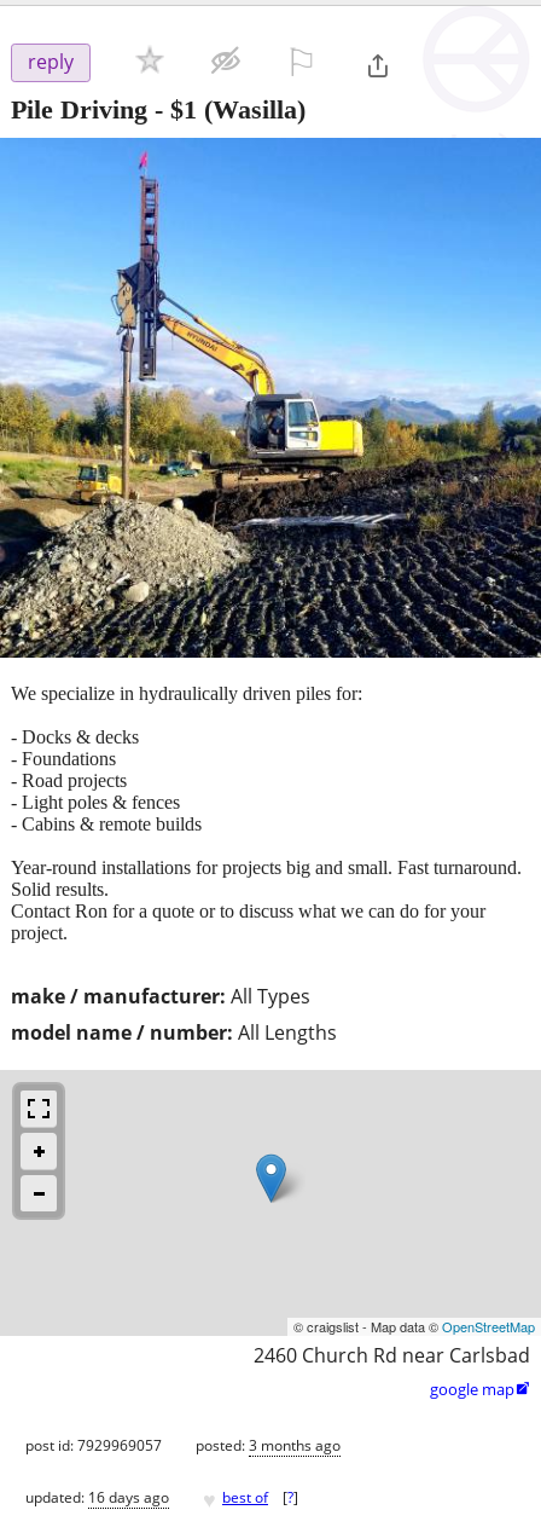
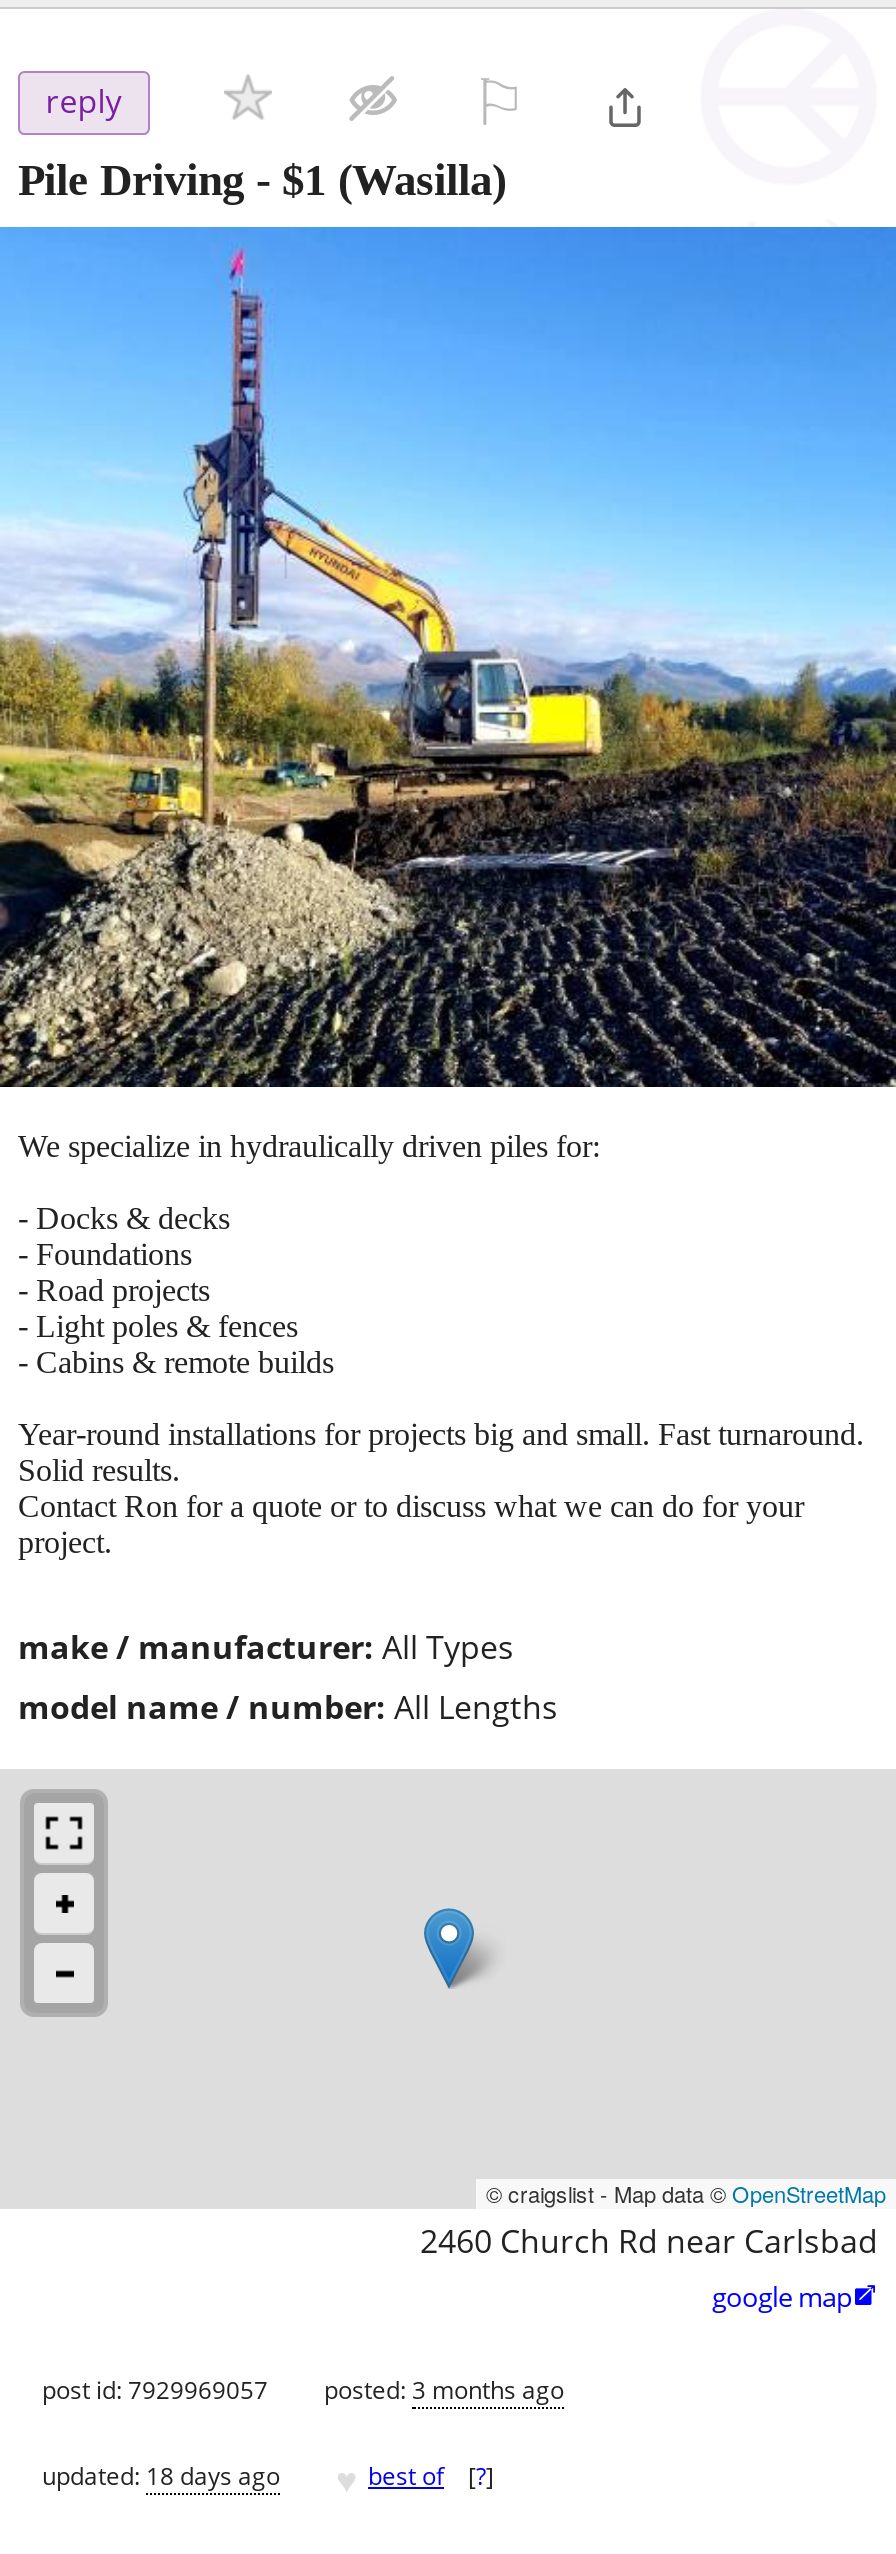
[25,1487,169,1507] updated: 16 days ago -> [42,2459,280,2493] updated: 18 days ago

